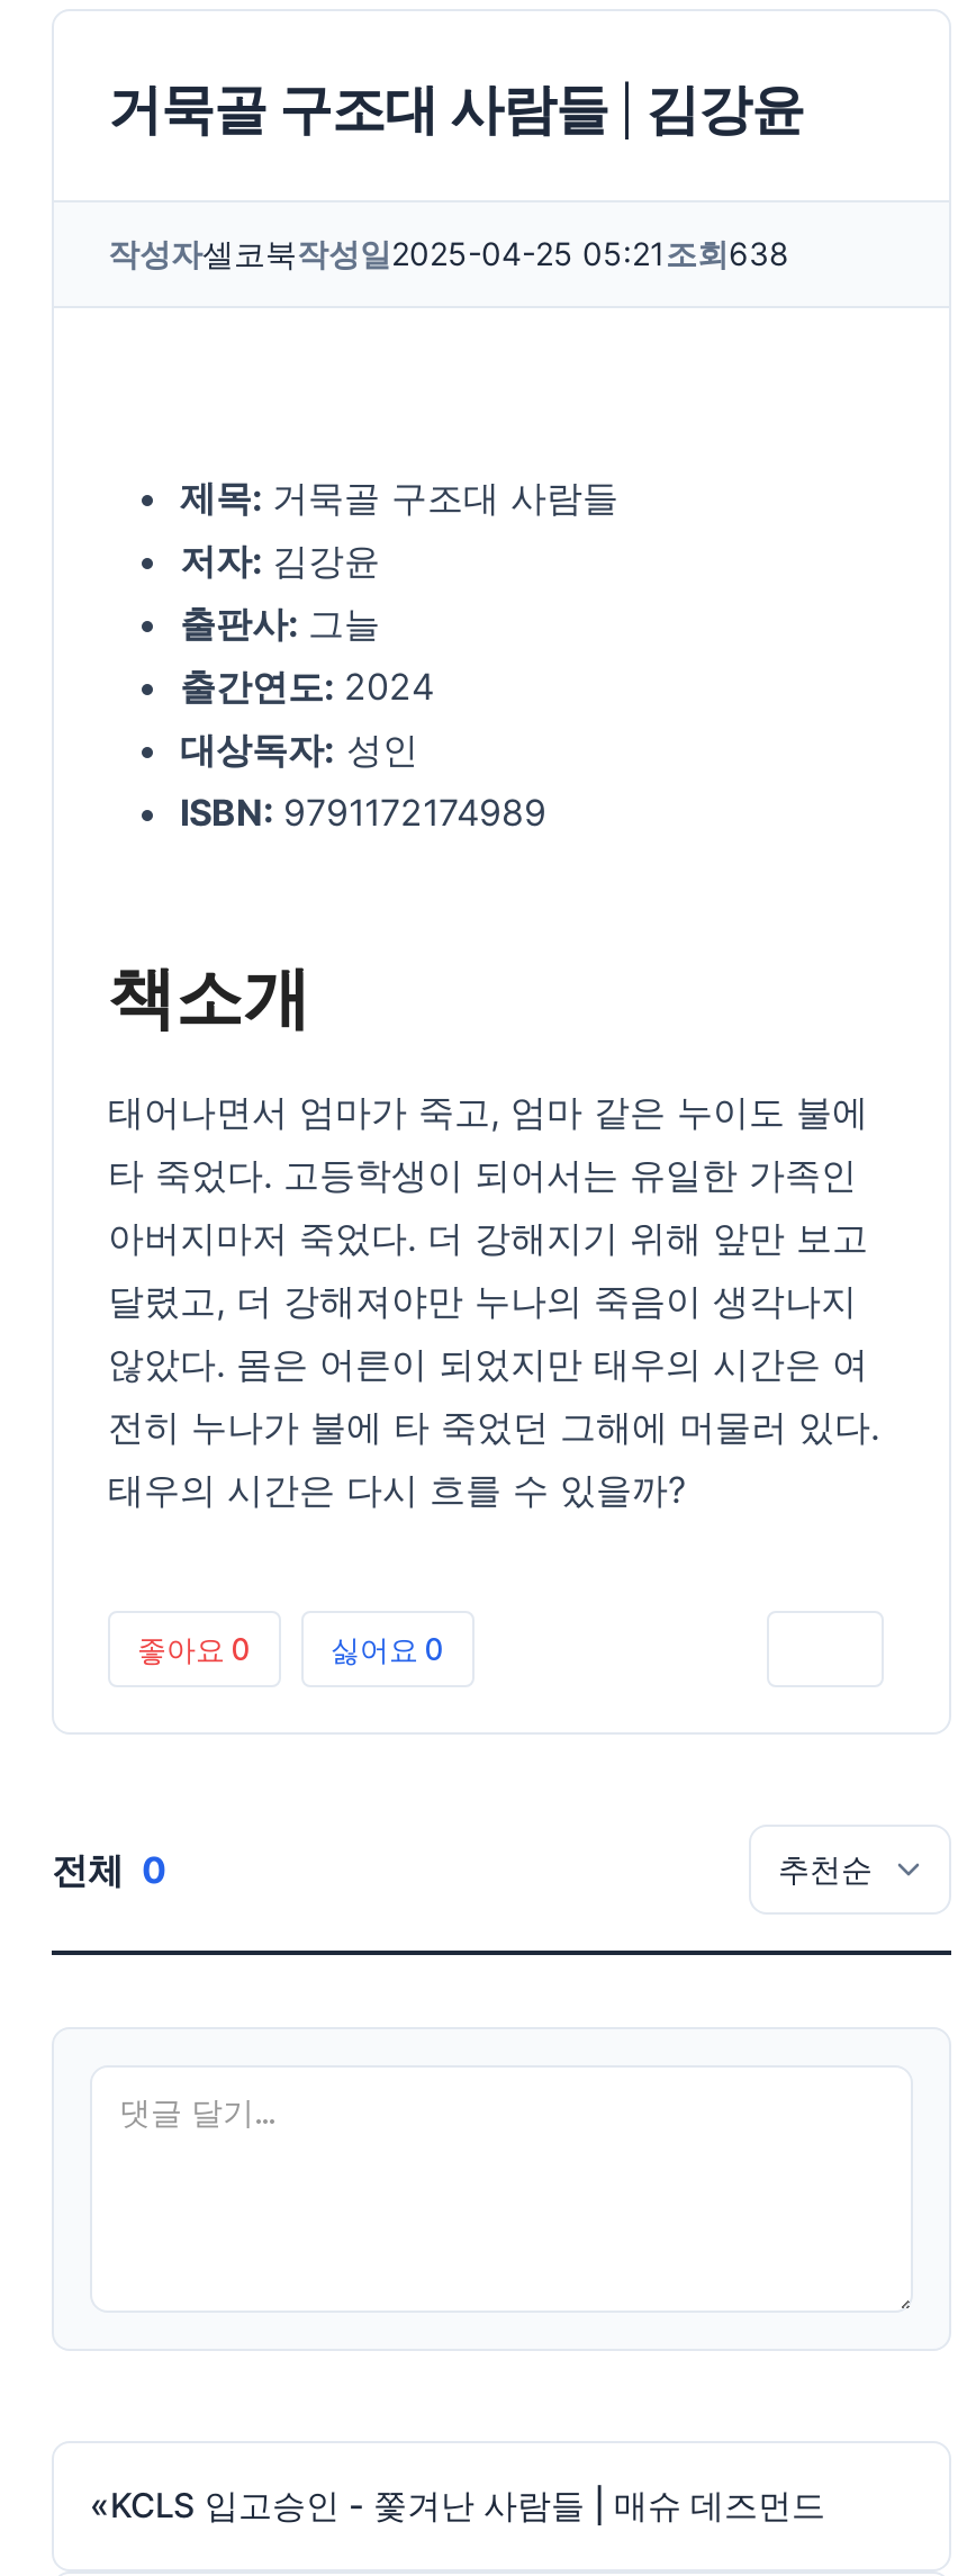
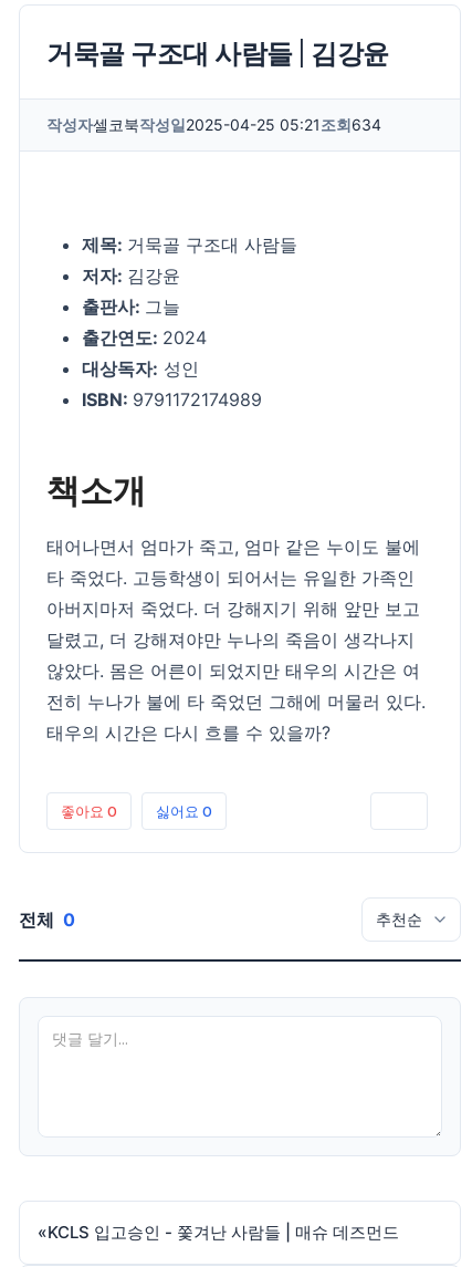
[108,234,789,272] 작성자셀코북작성일2025-04-25 05:21 조회638 -> [46,115,381,134] 작성자셀코북작성일2025-04-25 05:21 조회634

